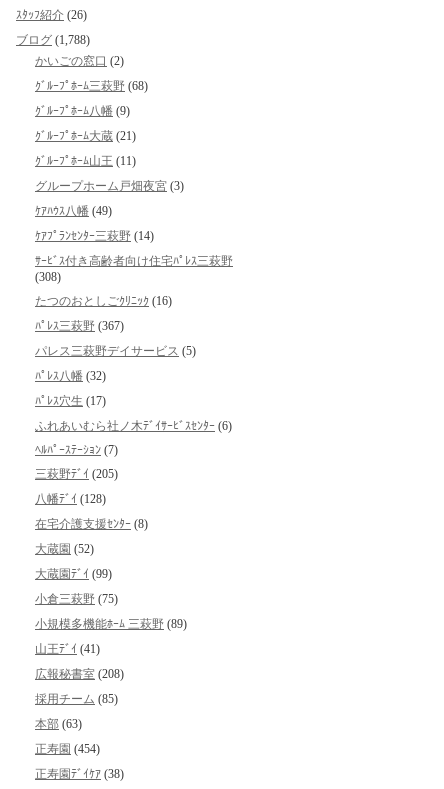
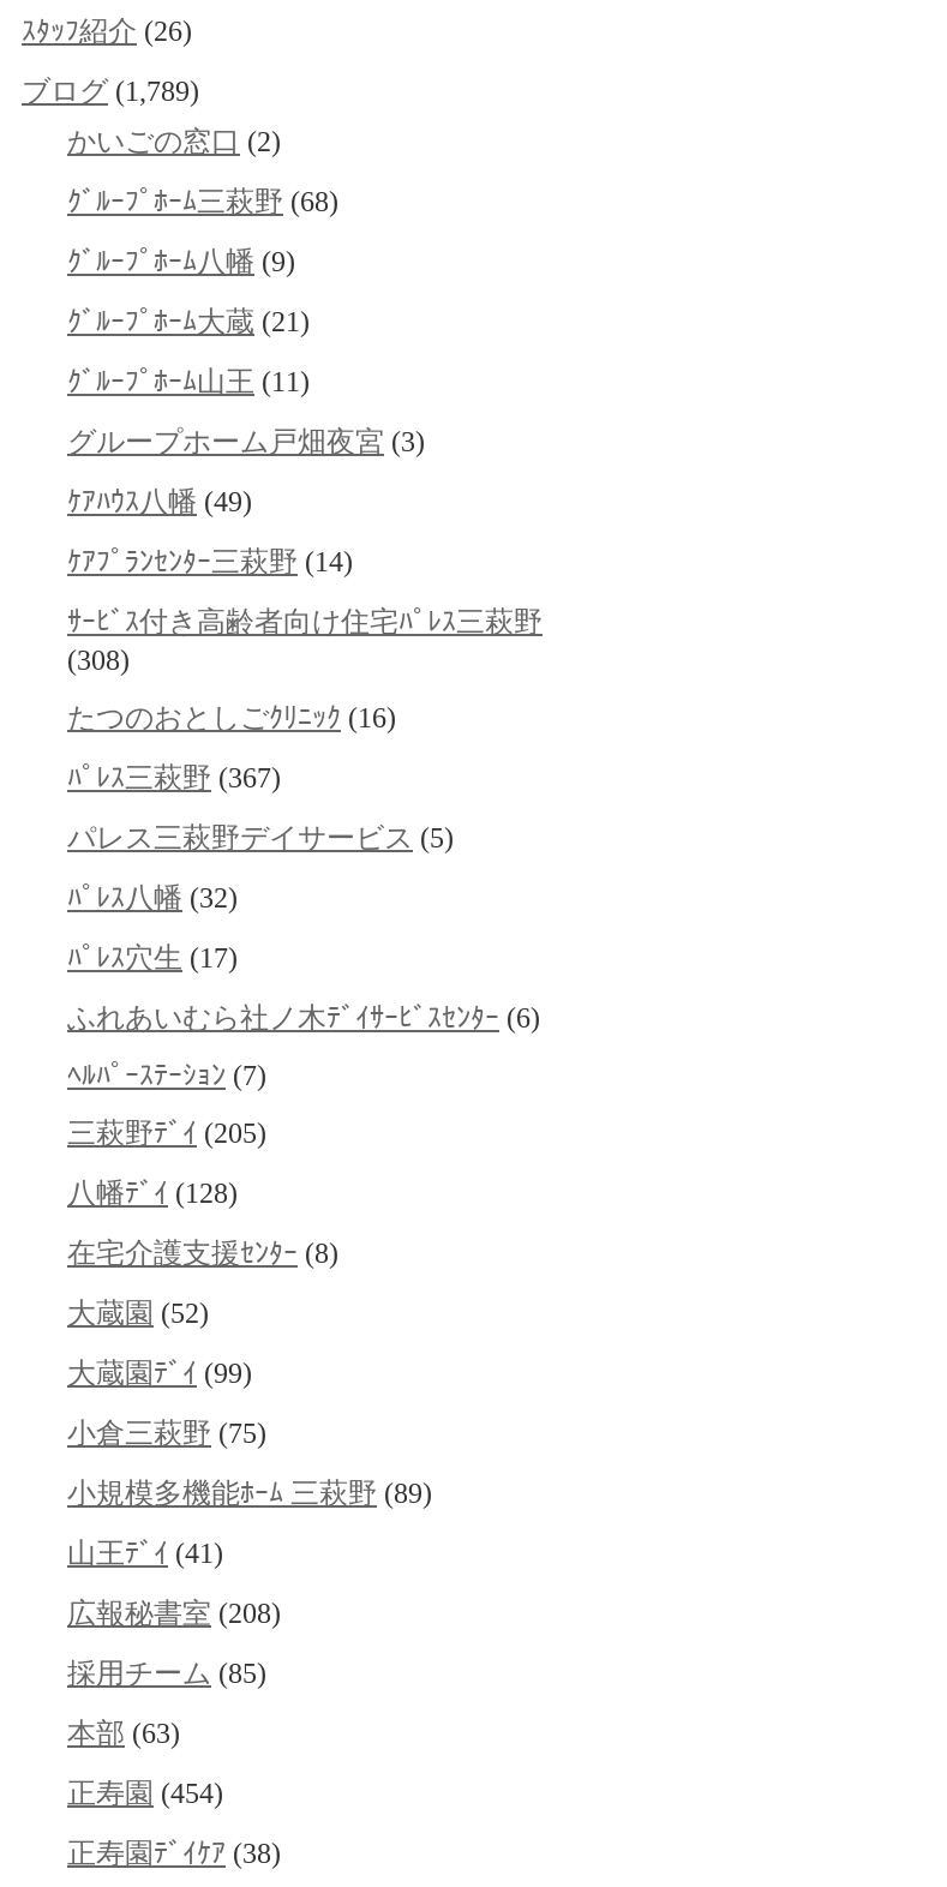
[16,33,90,47] ブログ(1,788) -> [22,74,199,108] ブログ(1,789)

